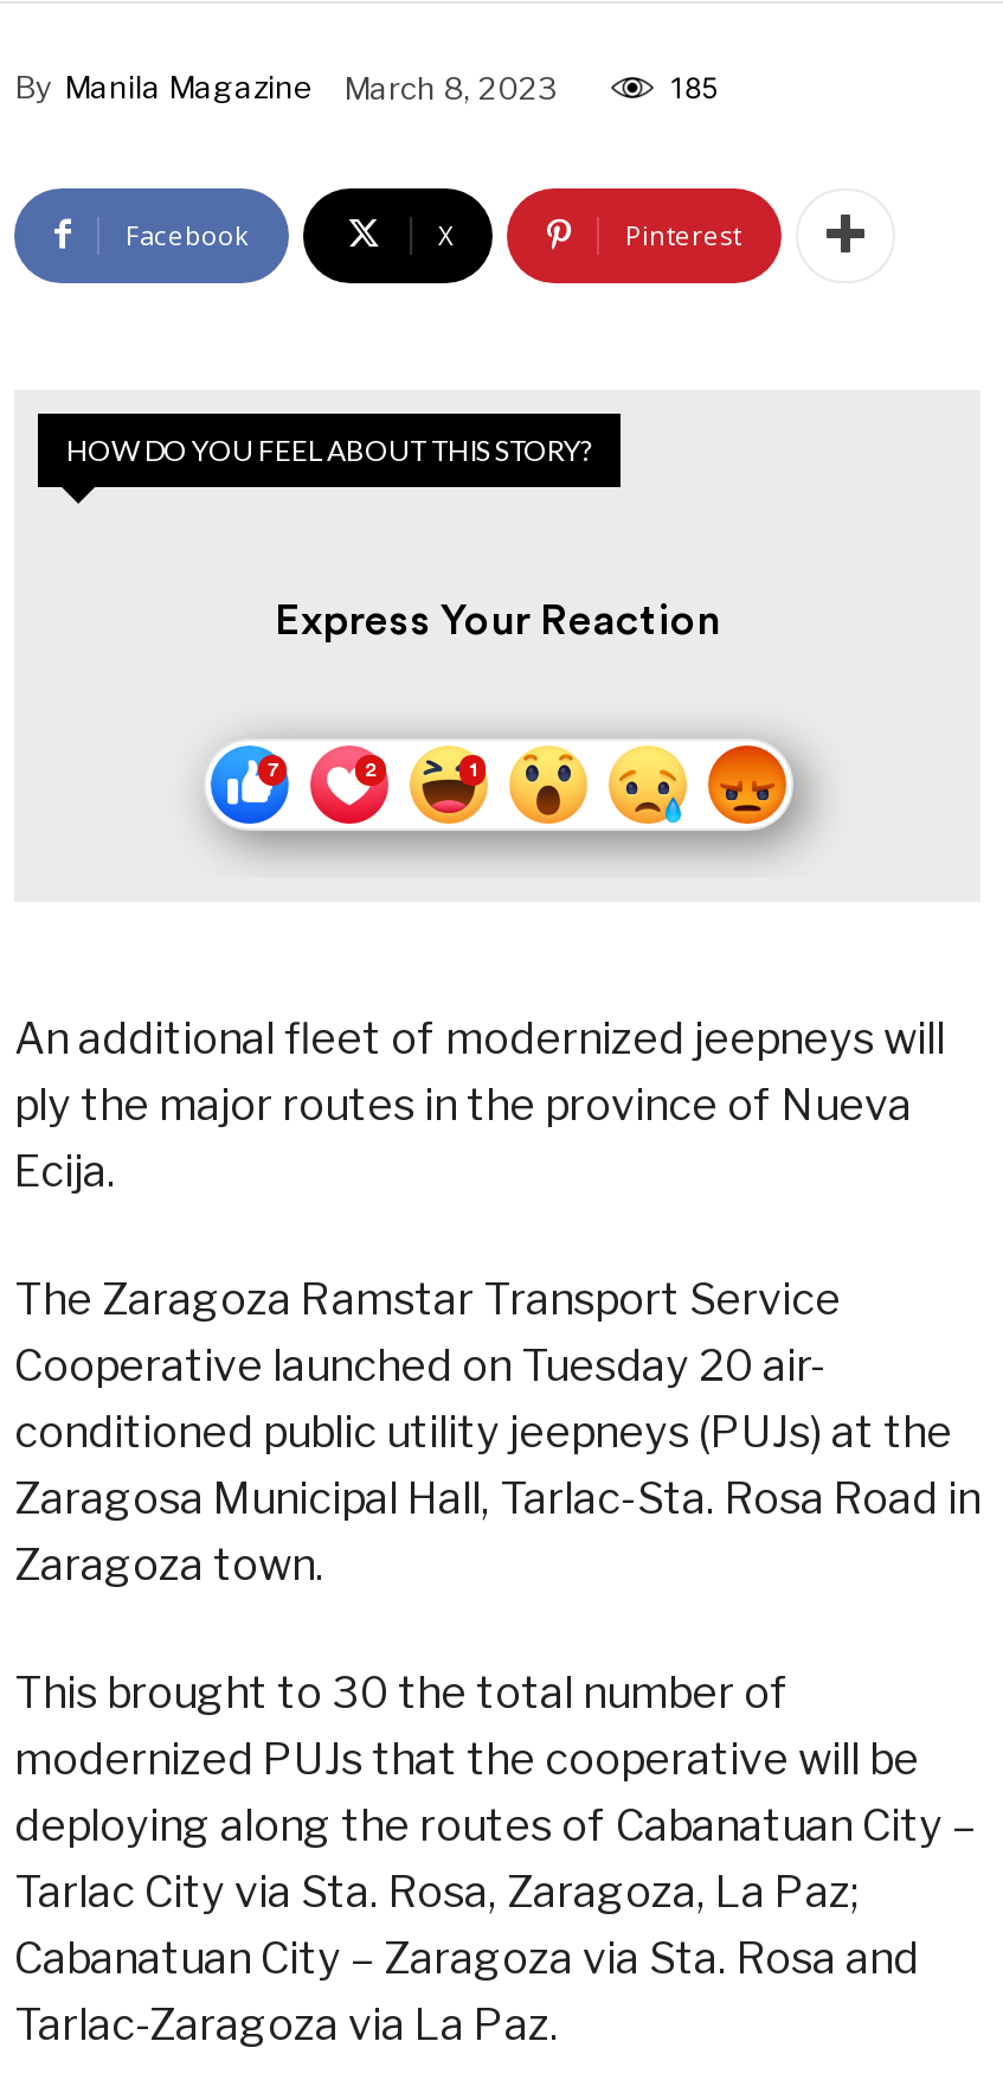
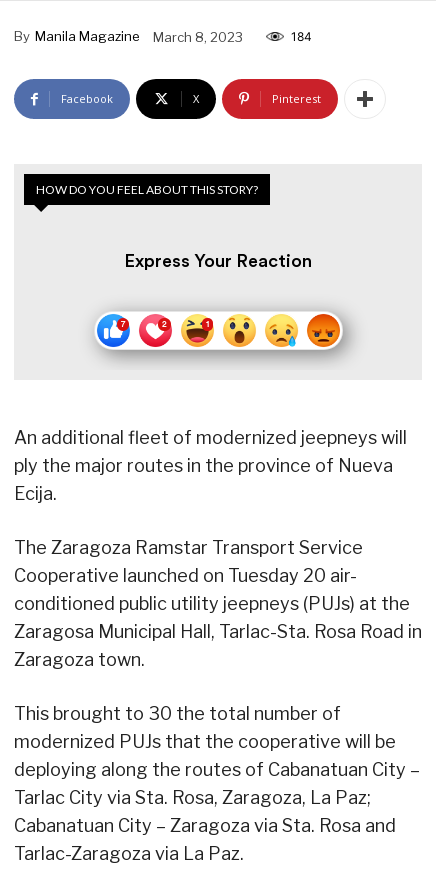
[670,69,718,105] 185 -> [291,29,312,44] 184

